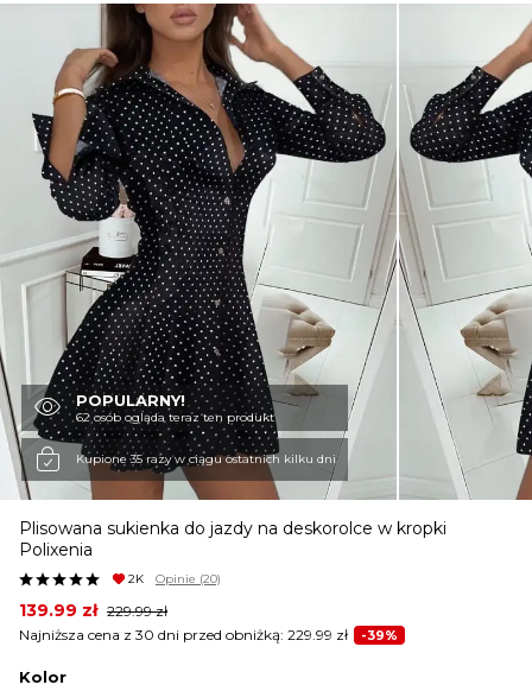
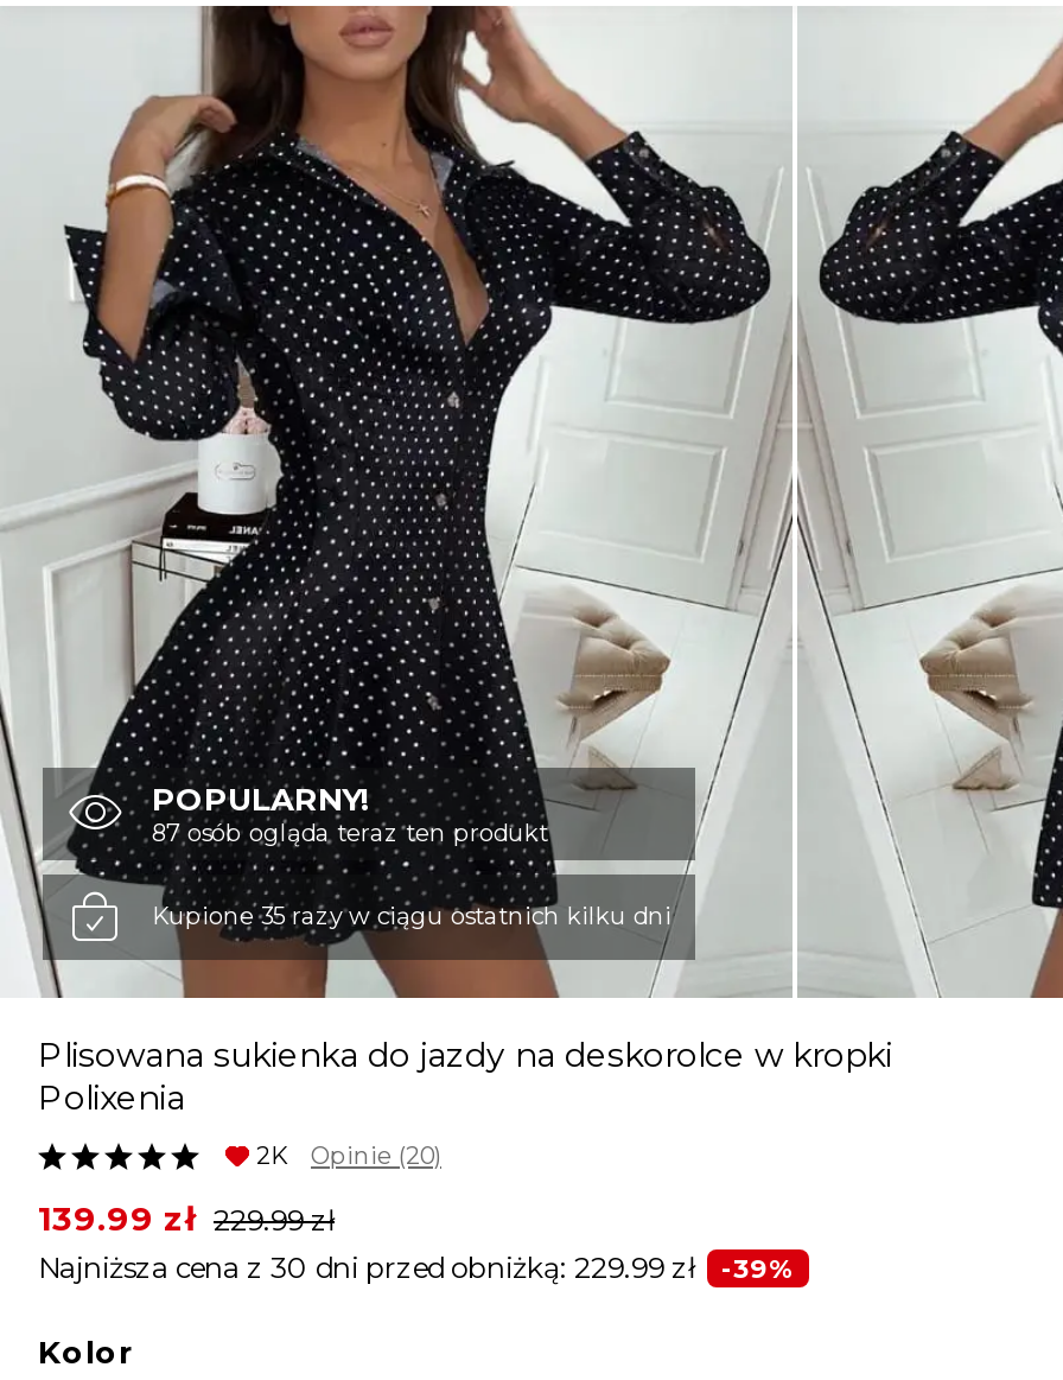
[76,409,274,424] 62 osób ogląda teraz ten produkt -> [152,816,548,847] 87 osób ogląda teraz ten produkt

